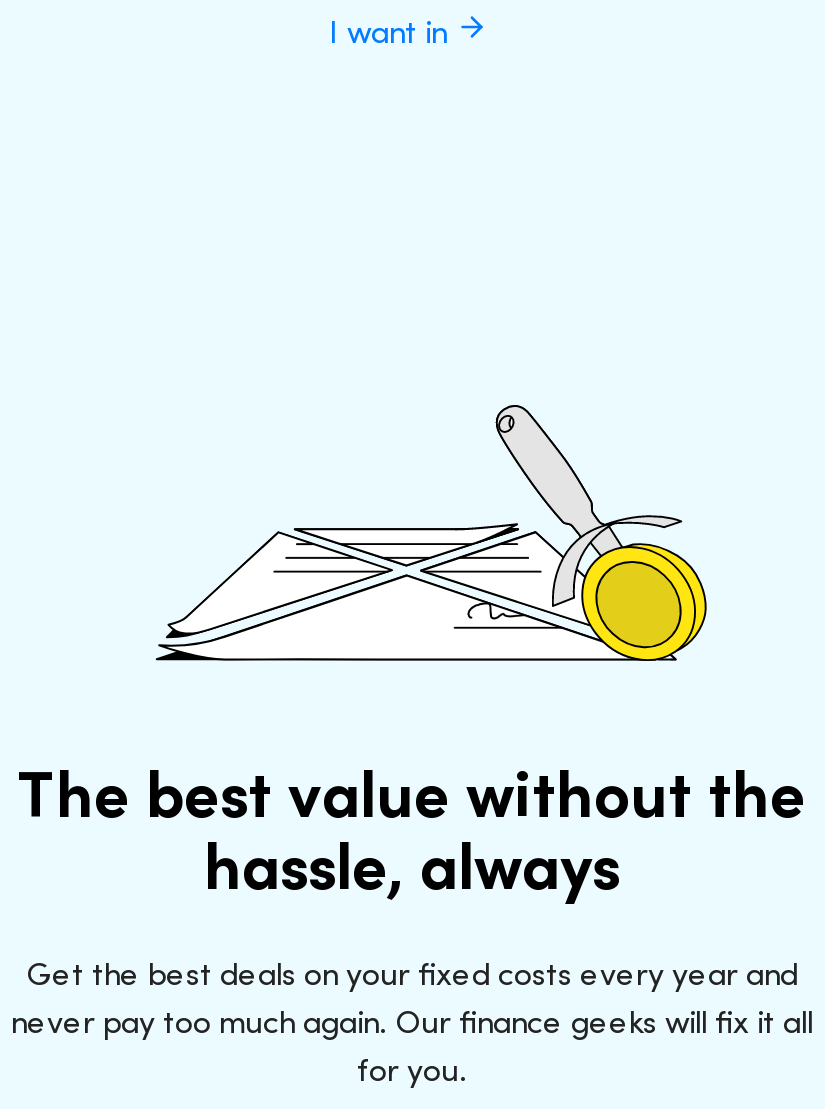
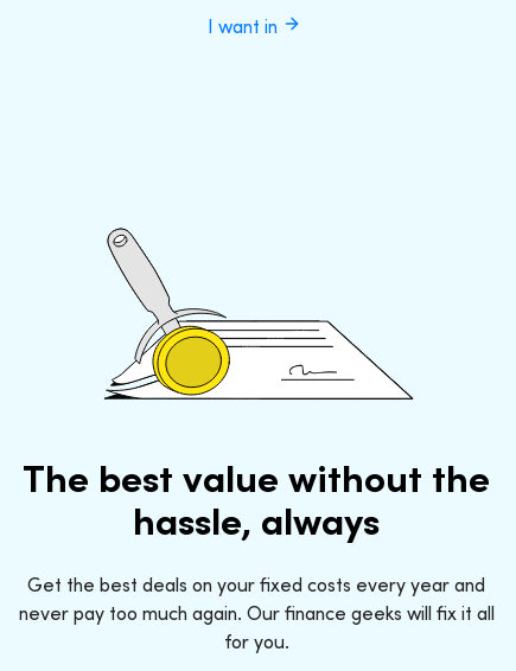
[160,371,710,661] [image] -> [106,226,432,400] [image]

